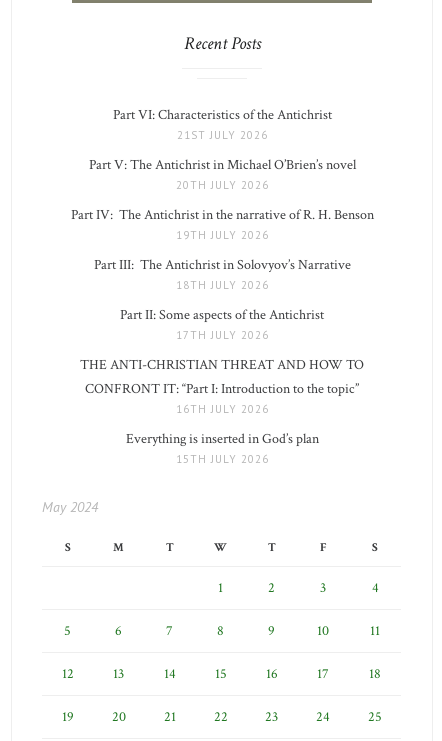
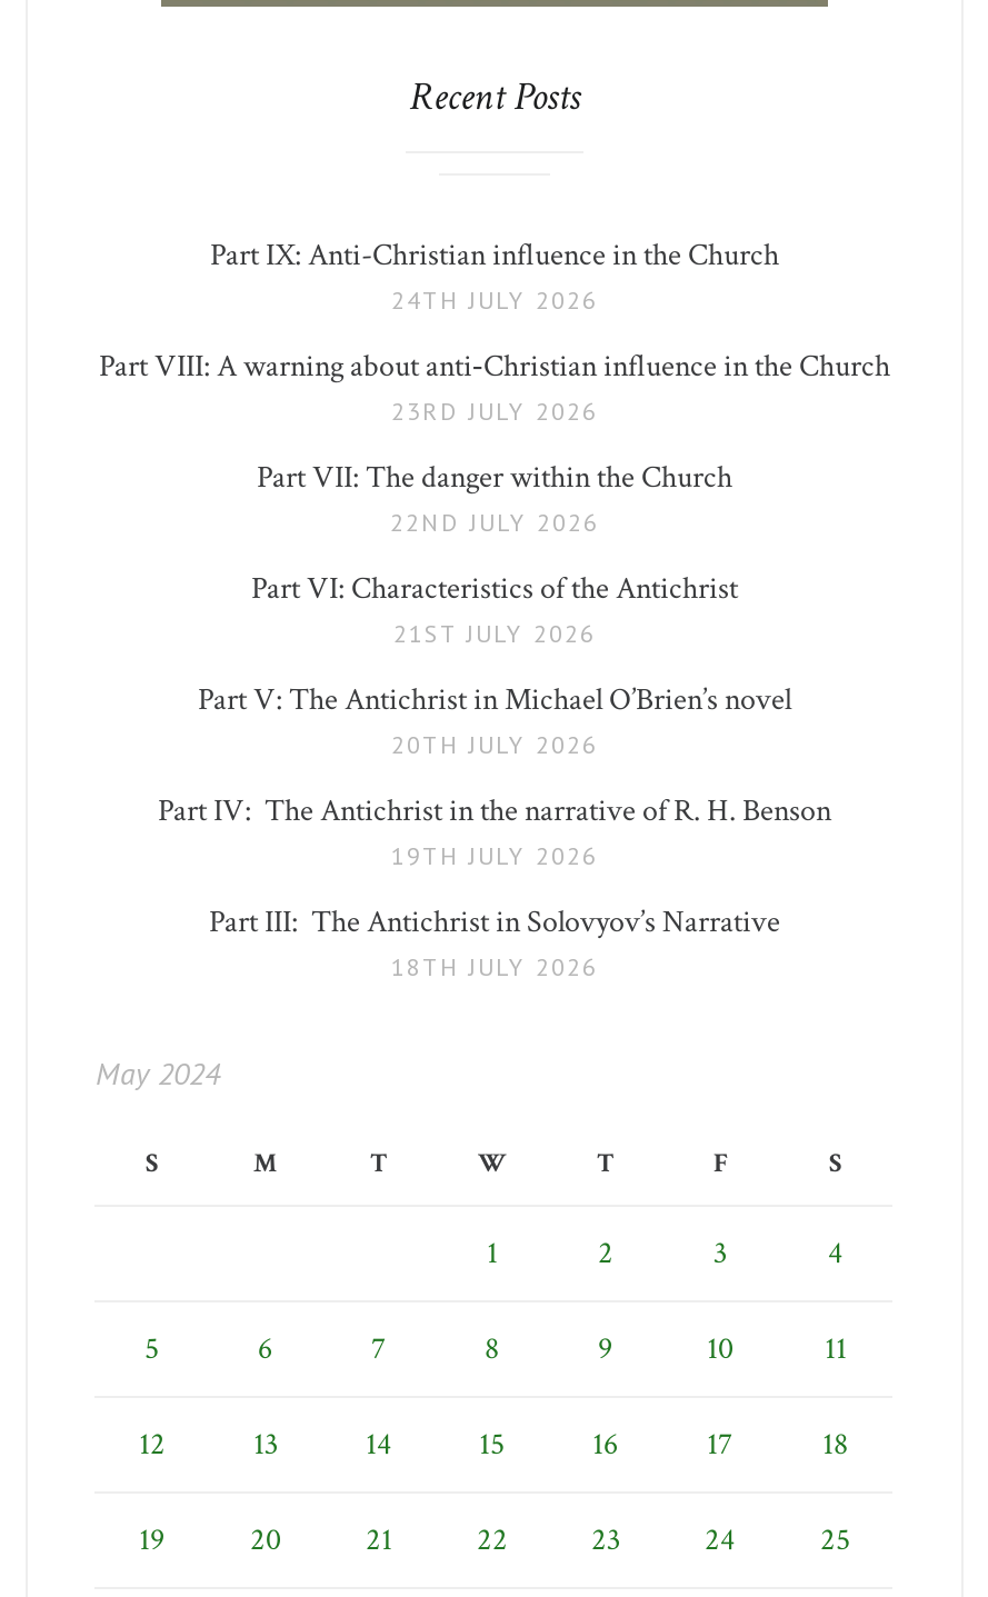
none -> [99,236,890,538] Part IX: Anti-Christian influence in the Church | 24TH JULY 2026 | Part VIII: A warning about anti‑Christian influence in the Church | 23RD JULY 2026 | Part VII: The danger within the Church | 22ND JULY 2026
moved [70,106,373,292] -> [158,569,831,982]: Part VI: Characteristics of the Antichrist | 21ST JULY 2026 | Part V: The Antichrist in Michael O’Brien’s novel | 20TH JULY 2026 | Part IV: The Antichrist in the narrative of R. H. Benson | 19TH JULY 2026 | Part III: The Antichrist in Solovyov’s Narrative | 18TH JULY 2026
[80,306,364,466] Part II: Some aspects of the Antichrist | 17TH JULY 2026 | THE ANTI-CHRISTIAN THREAT AND HOW TO | CONFRONT IT: “Part I: Introduction to the topic” | 16TH JULY 2026 | Everything is inserted in God’s plan | 15TH JULY 2026 -> none

